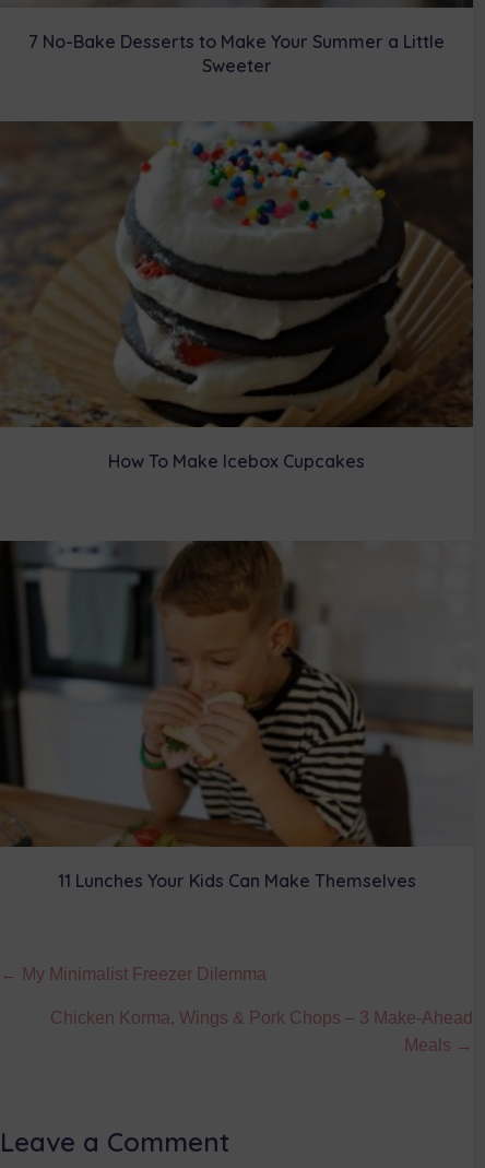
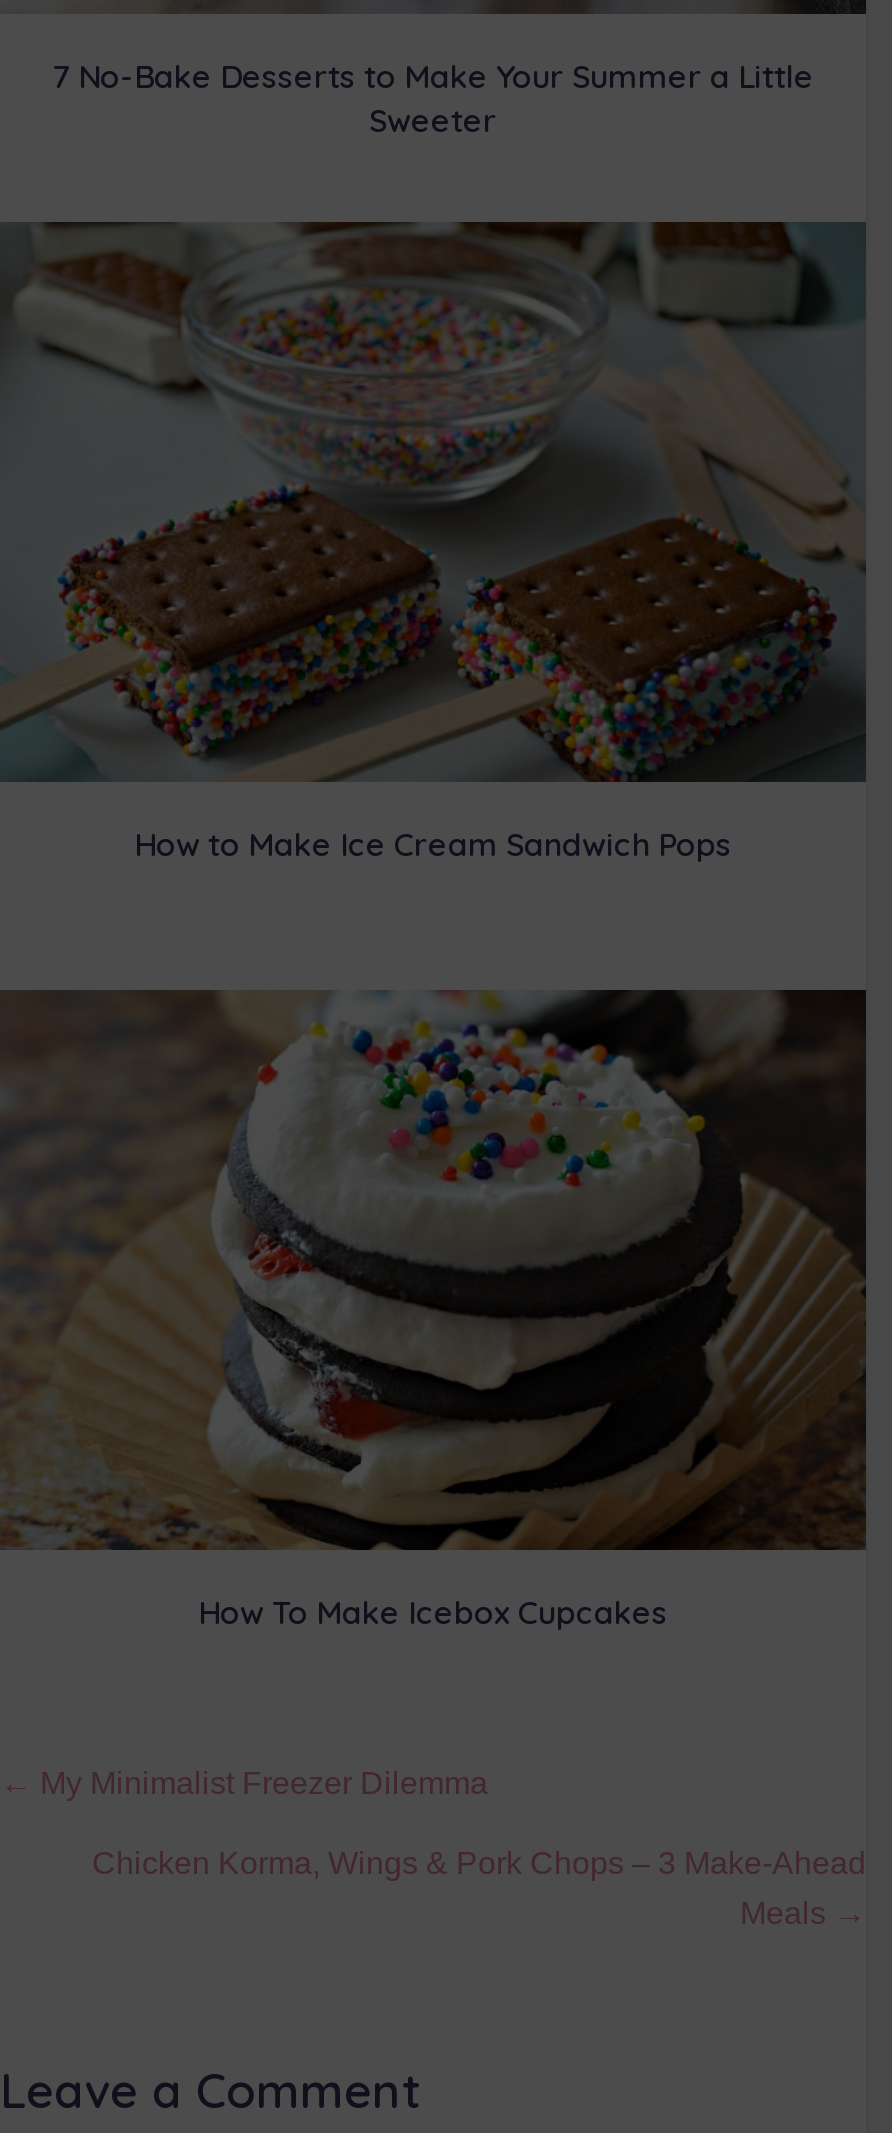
none -> [6,220,866,864] [image] | How to Make Ice Cream Sandwich Pops
moved [0,120,474,472] -> [0,988,868,1632]: [image] | How To Make Icebox Cupcakes
[3,540,473,892] [image] | 11 Lunches Your Kids Can Make Themselves -> none

